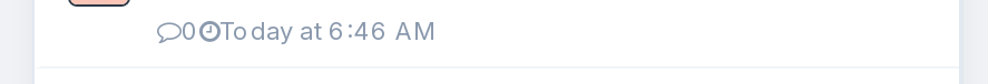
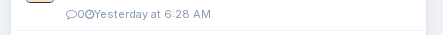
[219,15,436,46] Today at 6:46 AM -> [94,7,211,21] Yesterday at 6:28 AM

